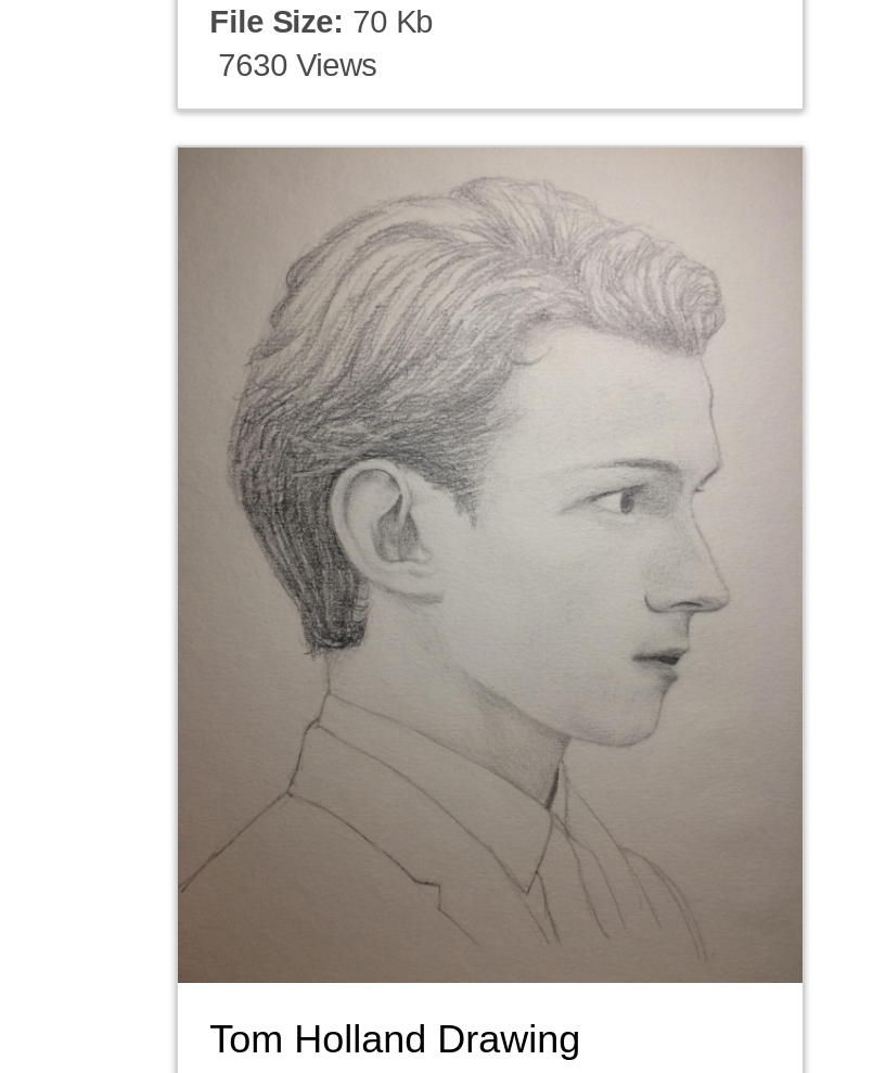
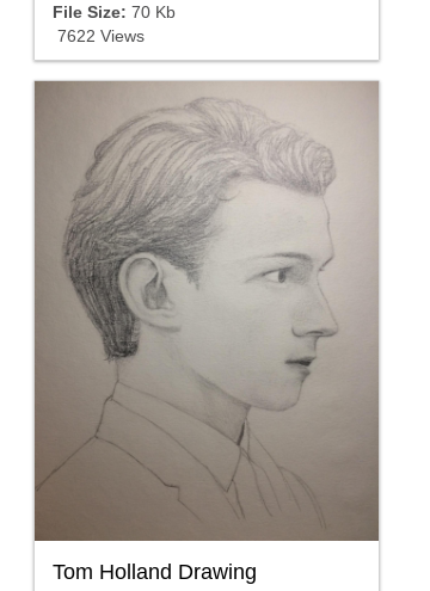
[210,48,377,83] 7630 Views -> [52,27,144,46] 7622 Views

